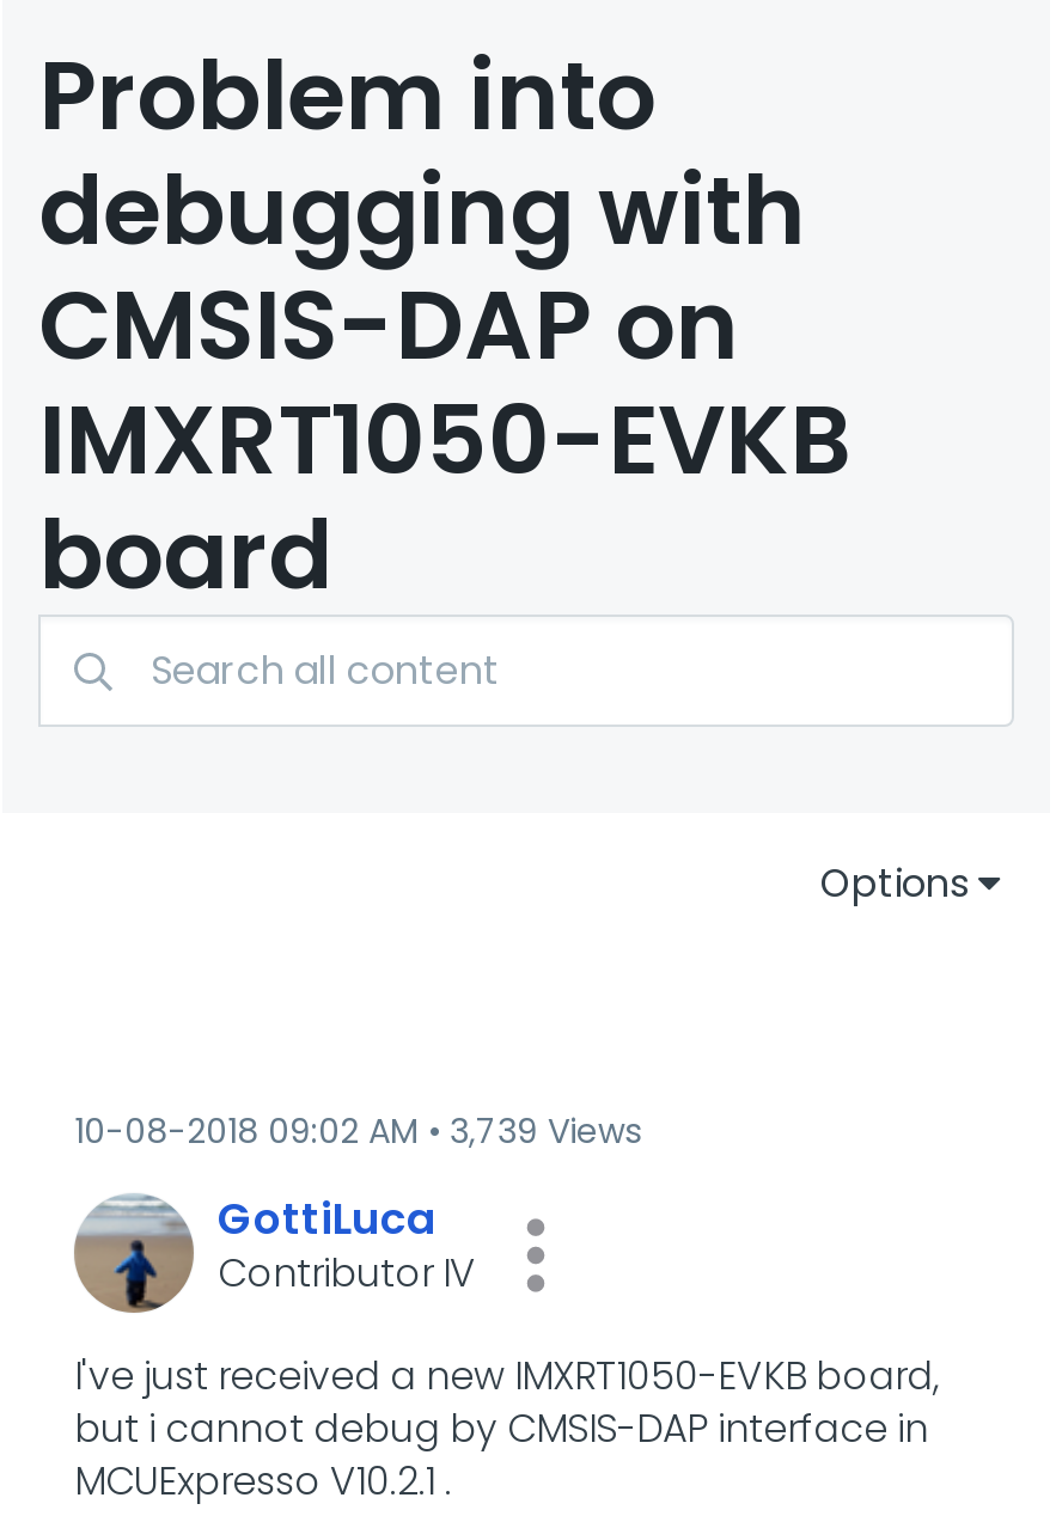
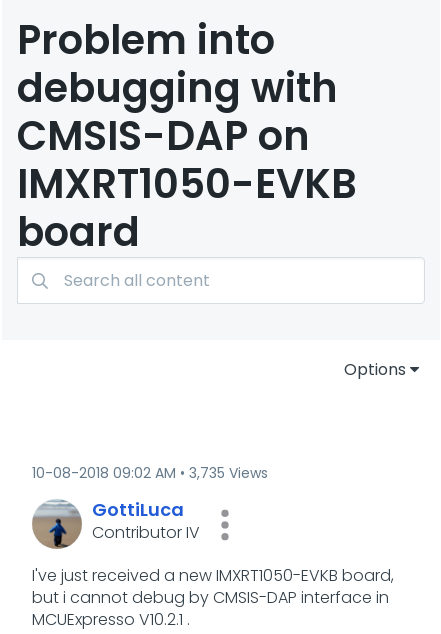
[74,1107,641,1155] 10-08-2018 09:02 AM 3,739 Views -> [32,463,268,483] 10-08-2018 09:02 AM 3,735 Views

